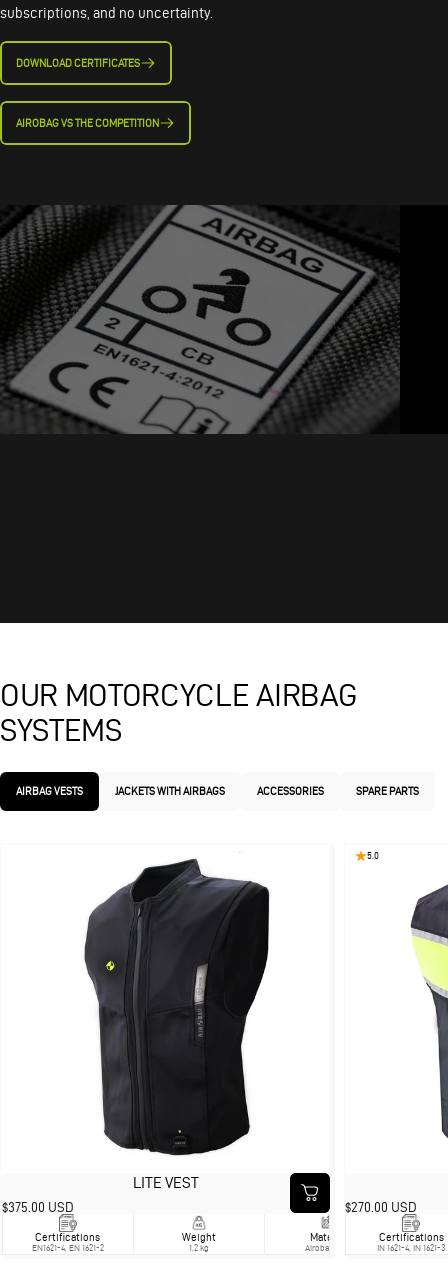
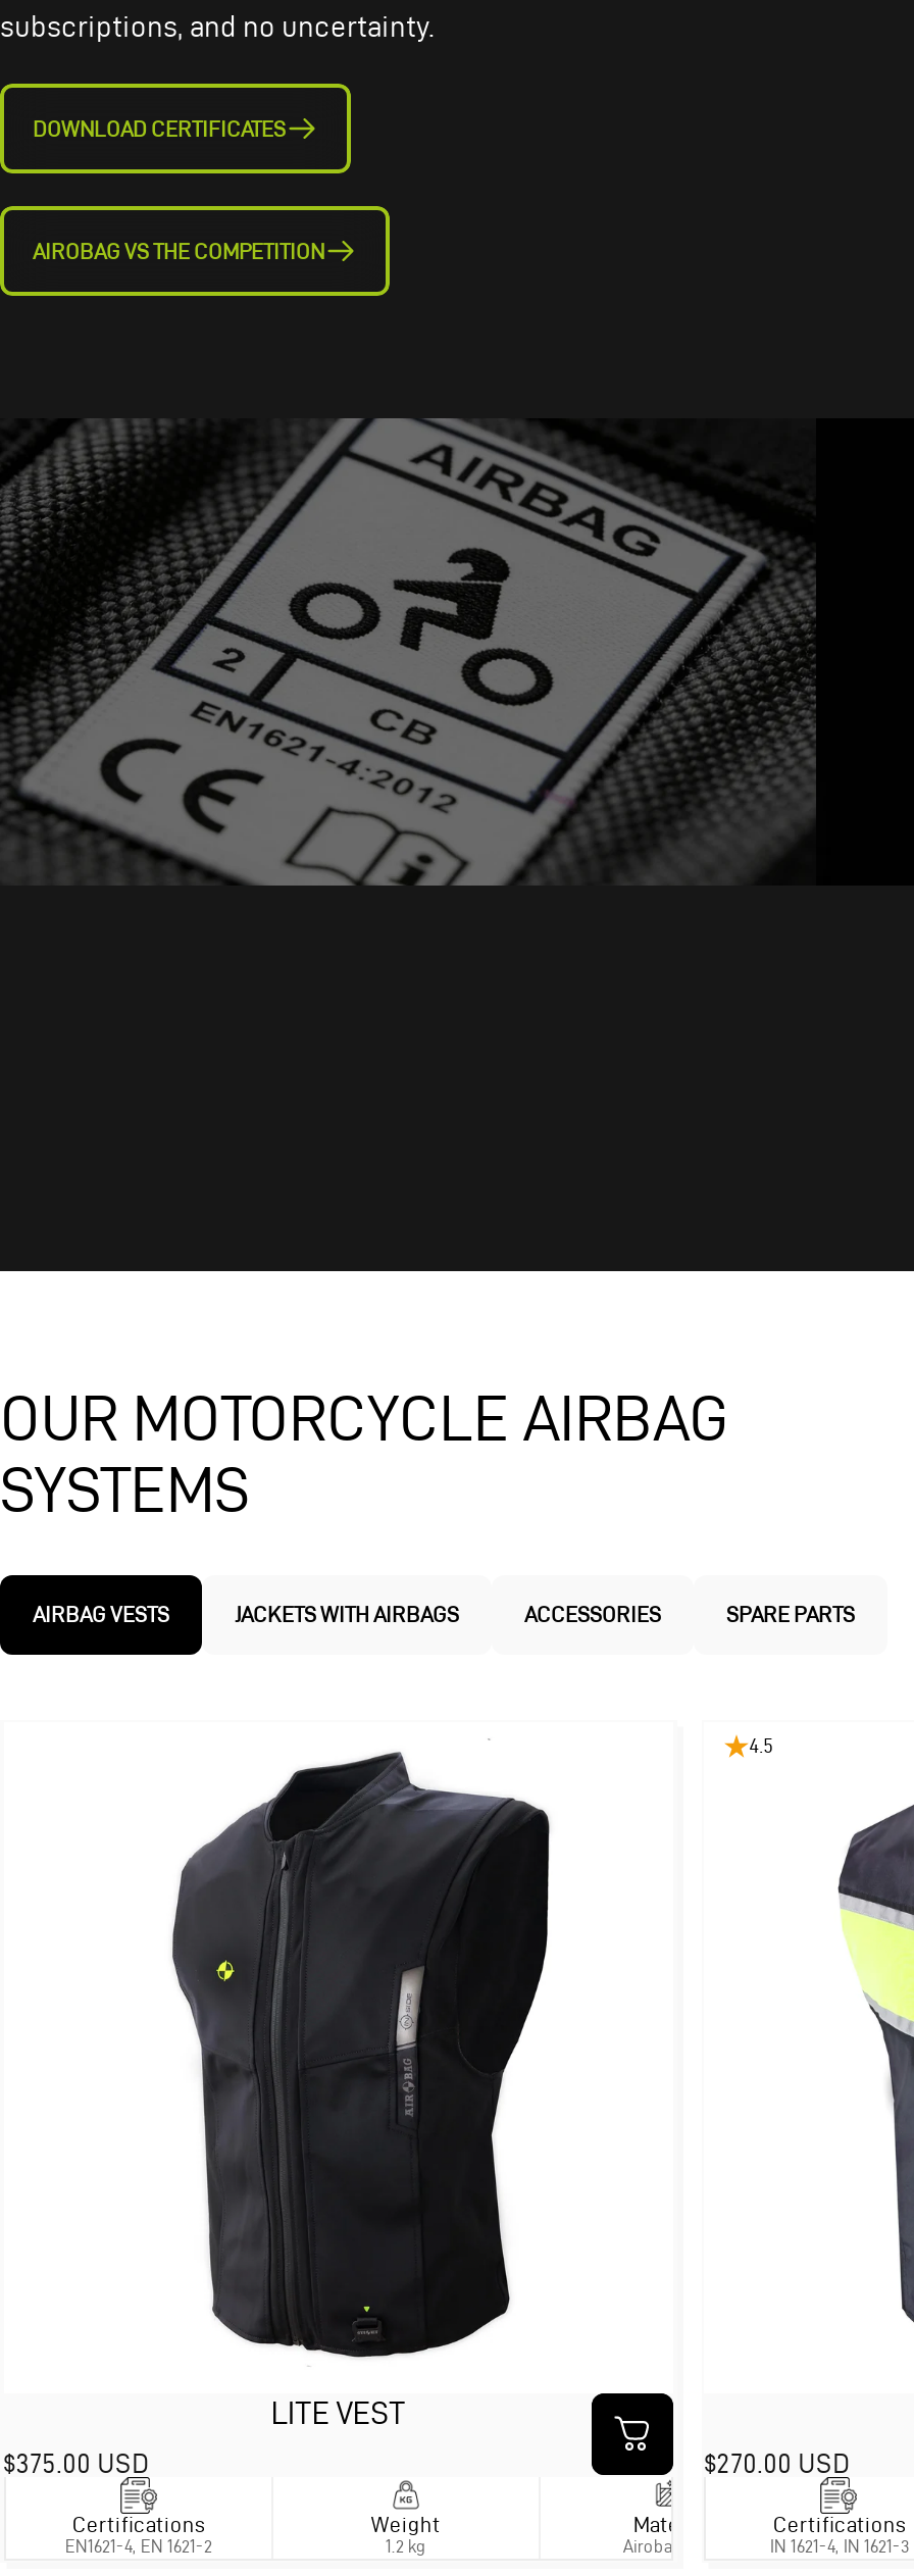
[367,850,379,861] 5.0 -> [749,1735,773,1757] 4.5

